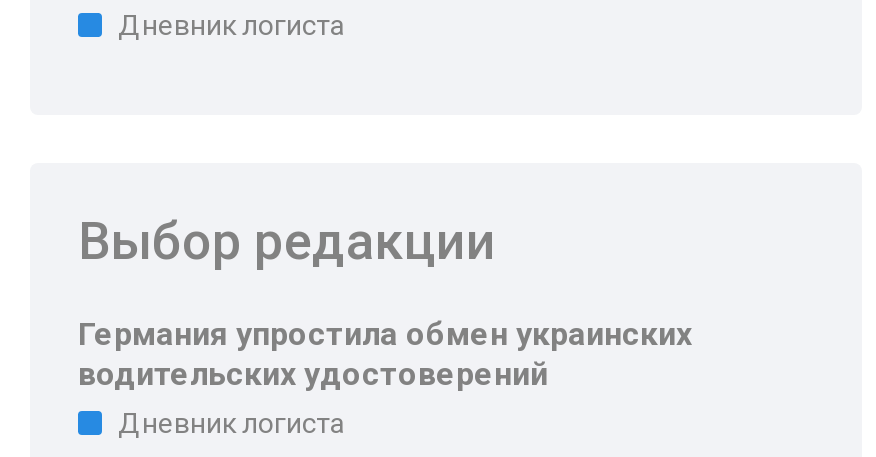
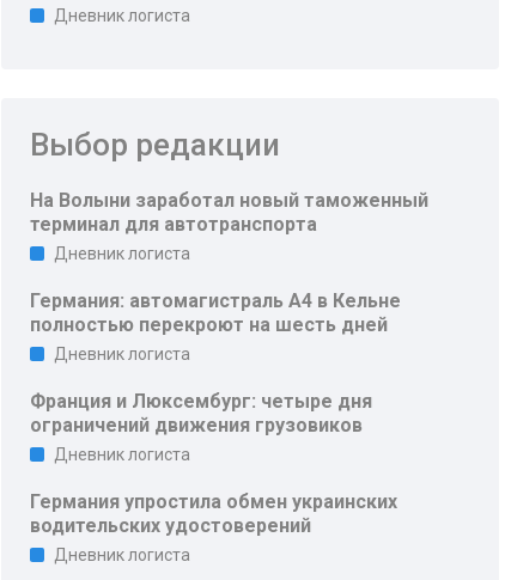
none -> [30,189,428,464] На Волыни заработал новый таможенный | терминал для автотранспорта | Дневник логиста | Германия: автомагистраль A4 в Кельне | полностью перекроют на шесть дней | Дневник логиста | Франция и Люксембург: четыре дня | ограничений движения грузовиков | Дневник логиста

